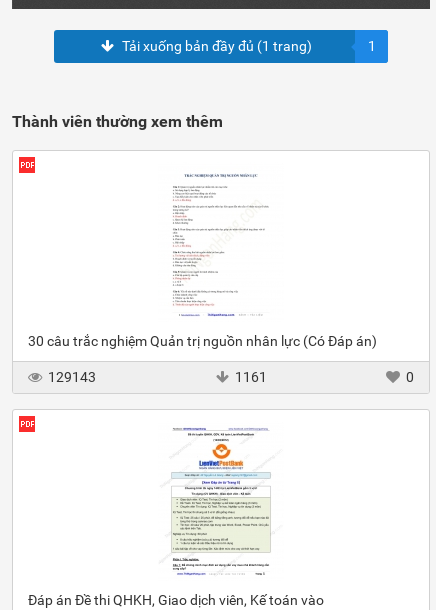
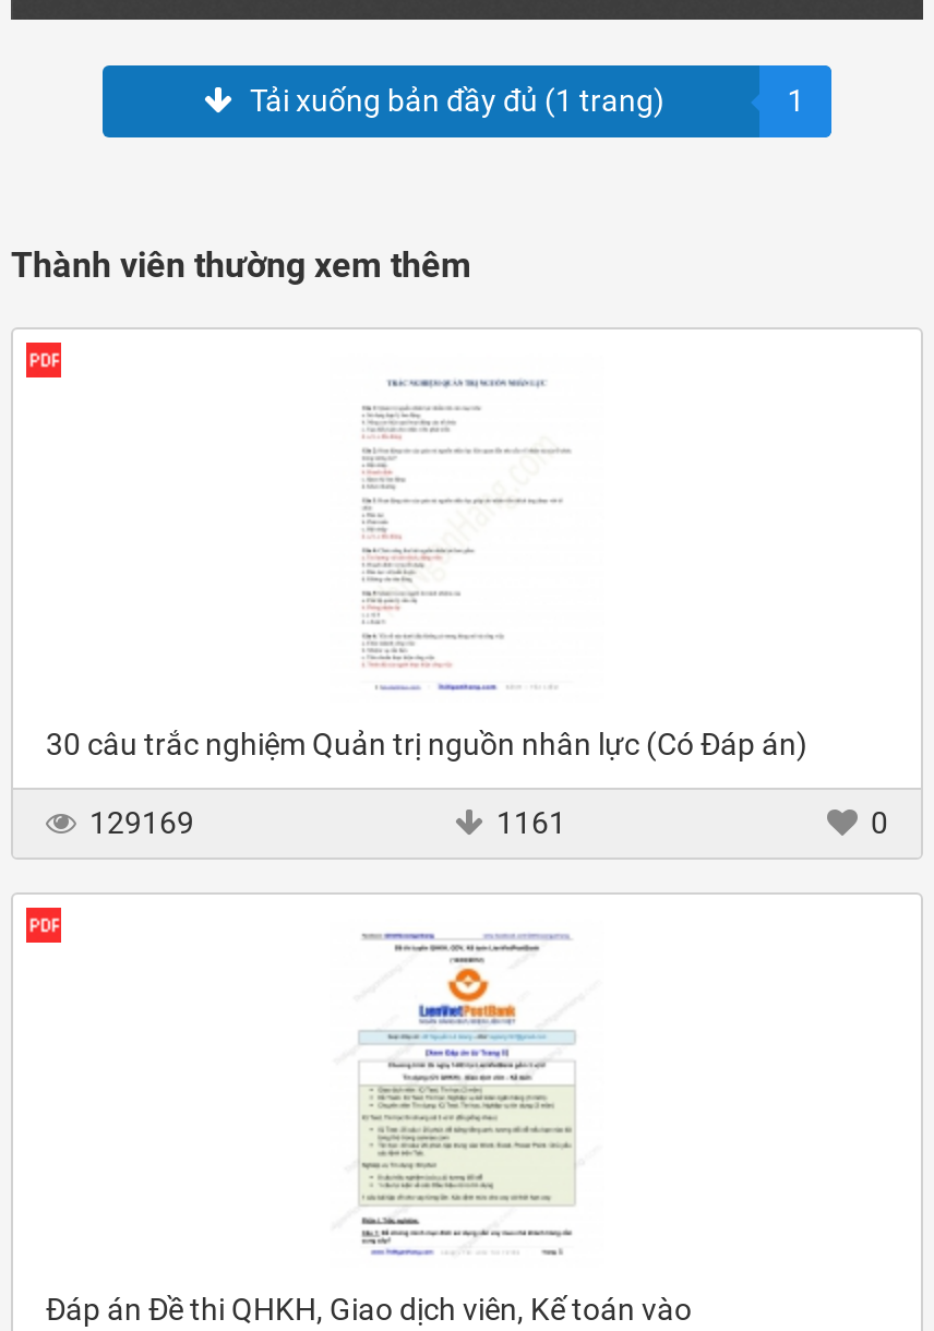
[45,369,96,385] 129143 -> [83,805,194,840] 129169

